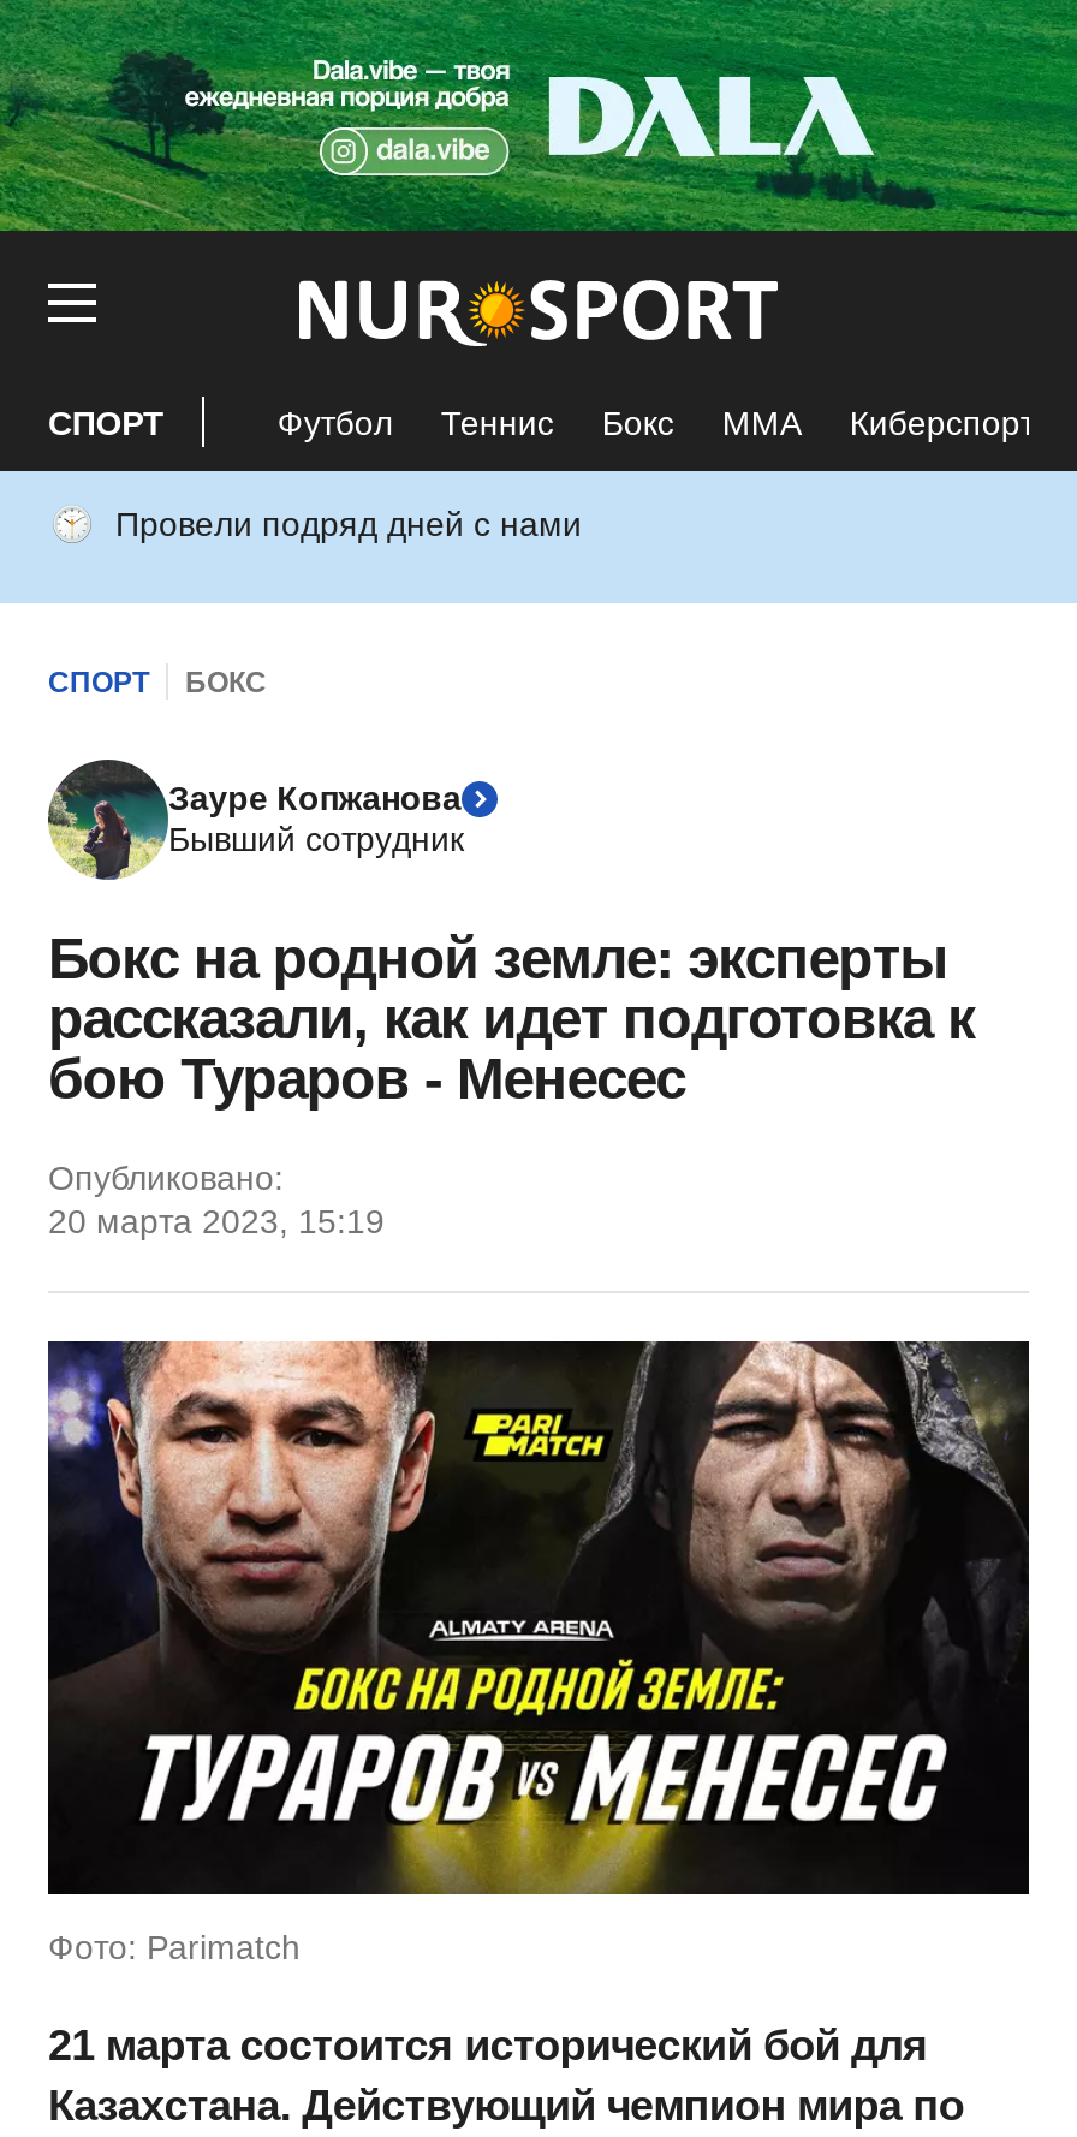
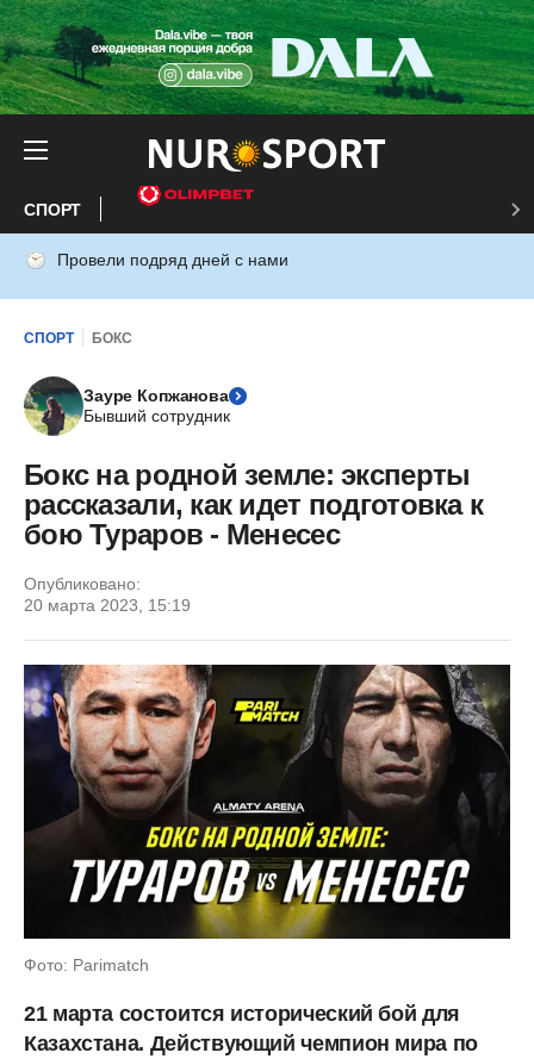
[277,403,1034,441] Футбол | Теннис | Бокс | ММА | Киберспорт -> none

